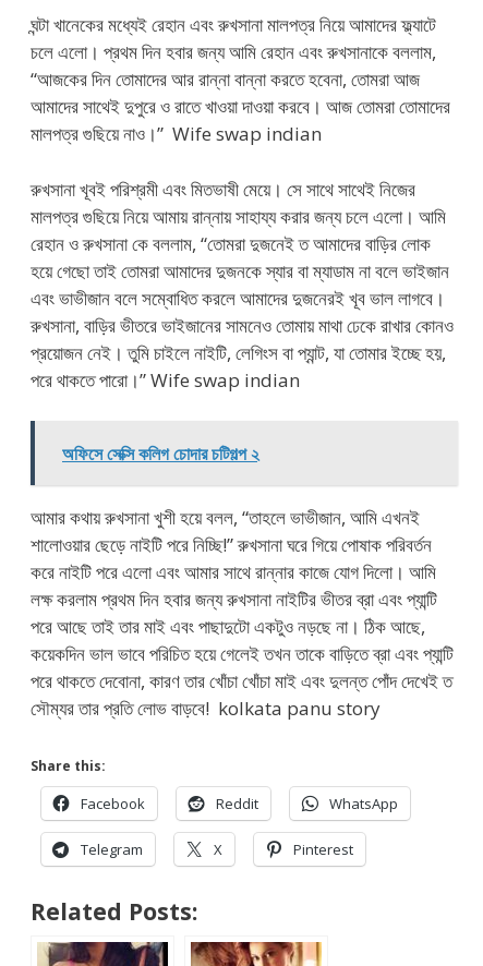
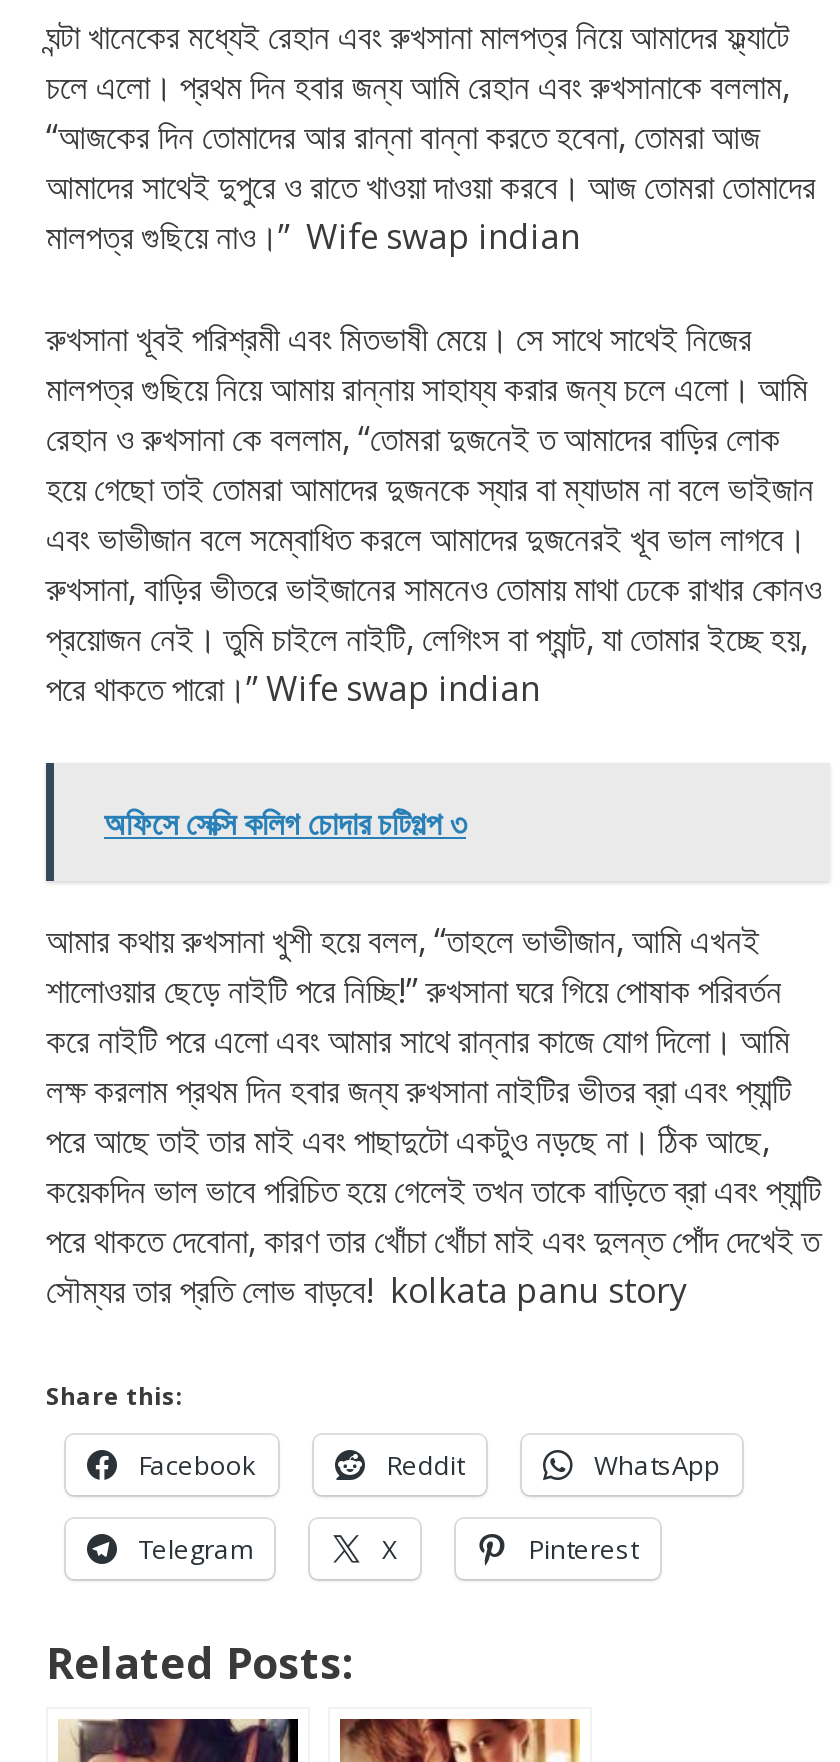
[62,442,259,466] অফিসে সেক্সি কলিগ চোদার চটিগল্প ২ -> [104,801,466,845] অফিসে সেক্সি কলিগ চোদার চটিগল্প ৩

